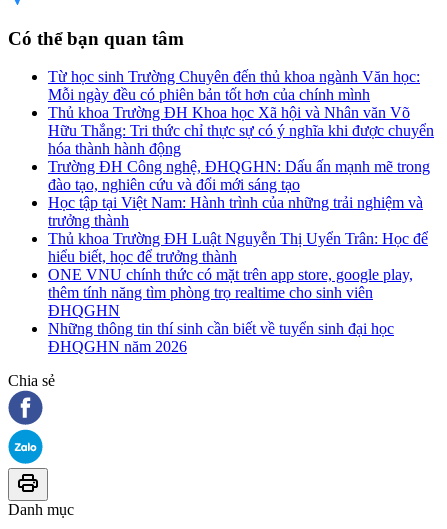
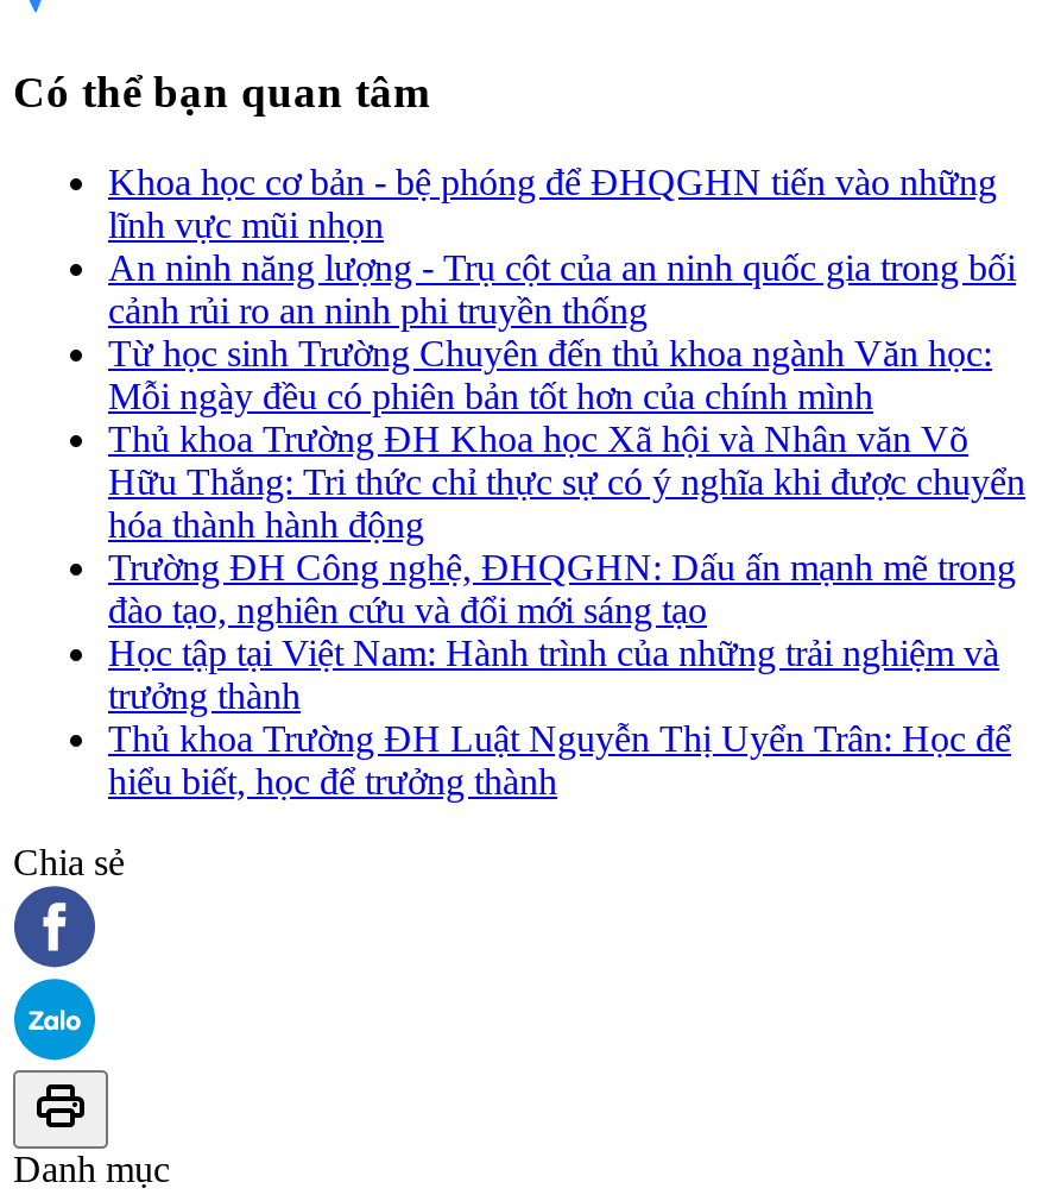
none -> [108,162,1016,331] Khoa học cơ bản - bệ phóng để ĐHQGHN tiến vào những | lĩnh vực mũi nhọn | An ninh năng lượng - Trụ cột của an ninh quốc gia trong bối | cảnh rủi ro an ninh phi truyền thống
moved [48,68,434,265] -> [108,333,1025,802]: Từ học sinh Trường Chuyên đến thủ khoa ngành Văn học: | Mỗi ngày đều có phiên bản tốt hơn của chính mình | Thủ khoa Trường ĐH Khoa học Xã hội và Nhân văn Võ | ... | Thủ khoa Trường ĐH Luật Nguyễn Thị Uyển Trân: Học để | hiểu biết, học để trưởng thành
[48,266,413,355] ONE VNU chính thức có mặt trên app store, google play, | thêm tính năng tìm phòng trọ realtime cho sinh viên | ĐHQGHN | Những thông tin thí sinh cần biết về tuyển sinh đại học | ĐHQGHN năm 2026 -> none

